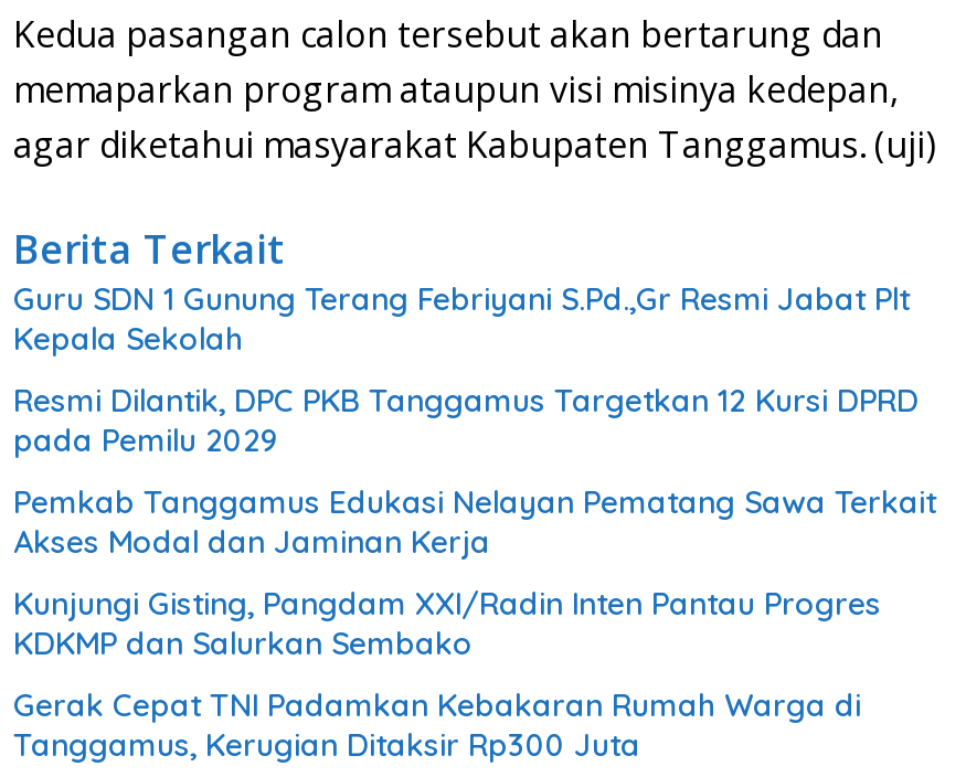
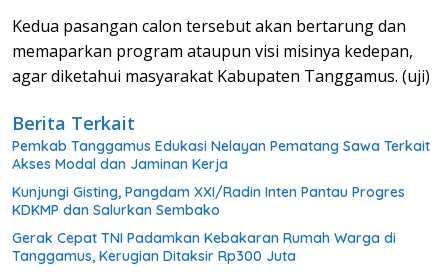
[13,280,919,461] Guru SDN 1 Gunung Terang Febriyani S.Pd.,Gr Resmi Jabat Plt | Kepala Sekolah | Resmi Dilantik, DPC PKB Tanggamus Targetkan 12 Kursi DPRD | pada Pemilu 2029 -> none

